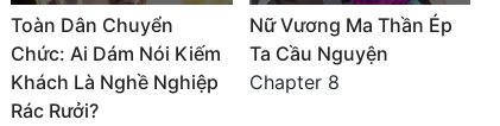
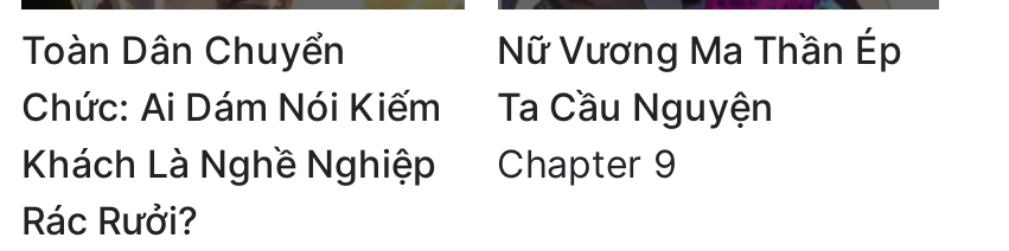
[11,70,339,94] Khách Là Nghề Nghiệp Chapter 8 -> [21,140,677,188] Khách Là Nghề Nghiệp Chapter 9

